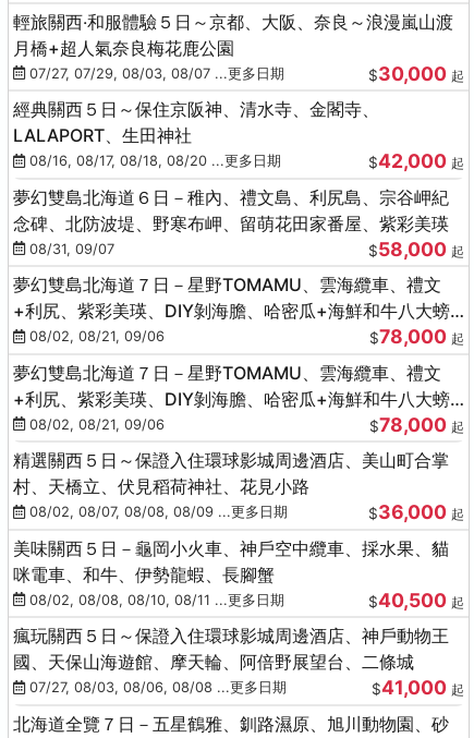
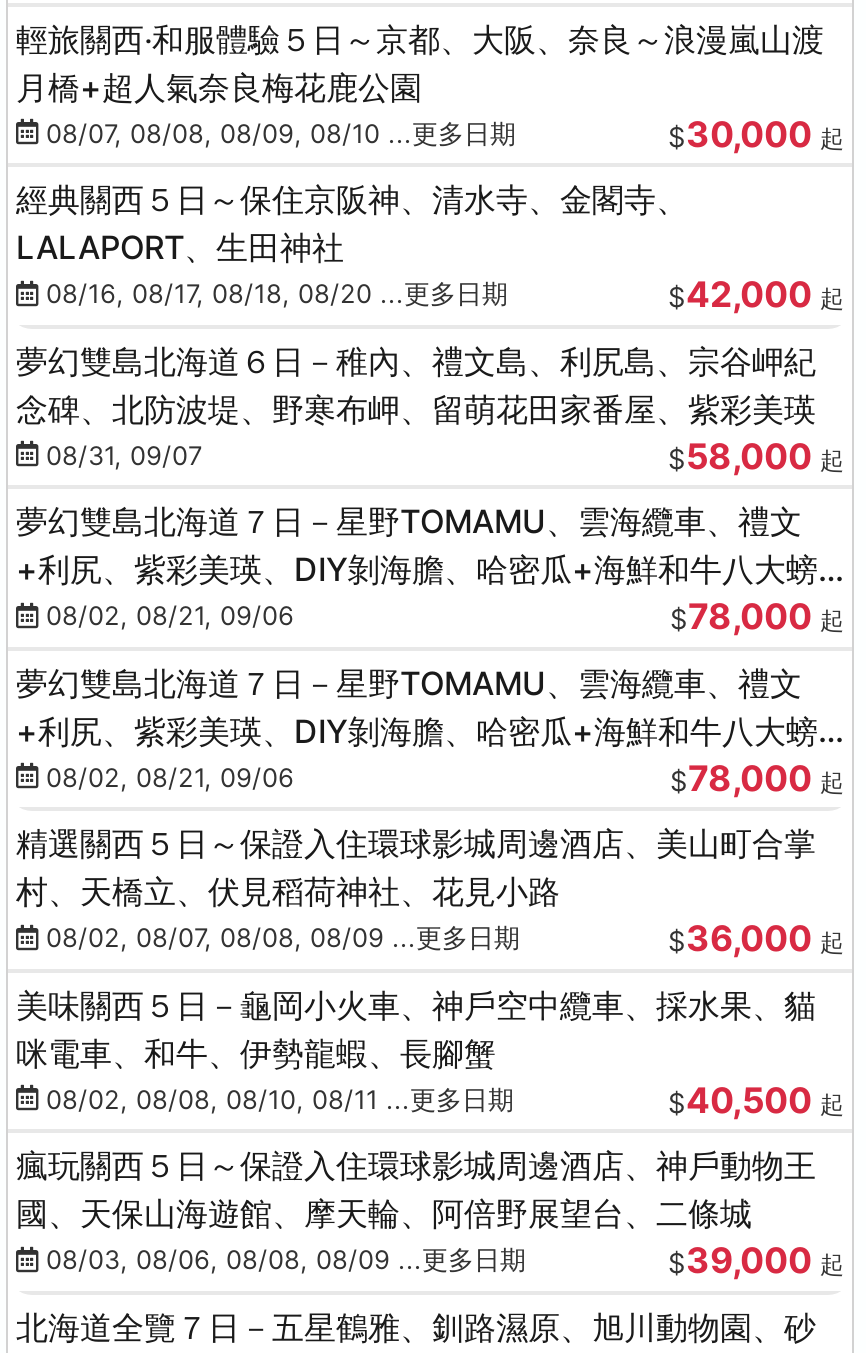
[29,65,284,81] 07/27, 07/29, 08/03, 08/07 ...更多日期 -> [46,118,516,148] 08/07, 08/08, 08/09, 08/10 ...更多日期
[29,679,287,695] 07/27, 08/03, 08/06, 08/08 ...更多日期 -> [46,1245,526,1275] 08/03, 08/06, 08/08, 08/09 ...更多日期
[372,676,464,699] $41,000 起 -> [668,1239,844,1281] $39,000 起

